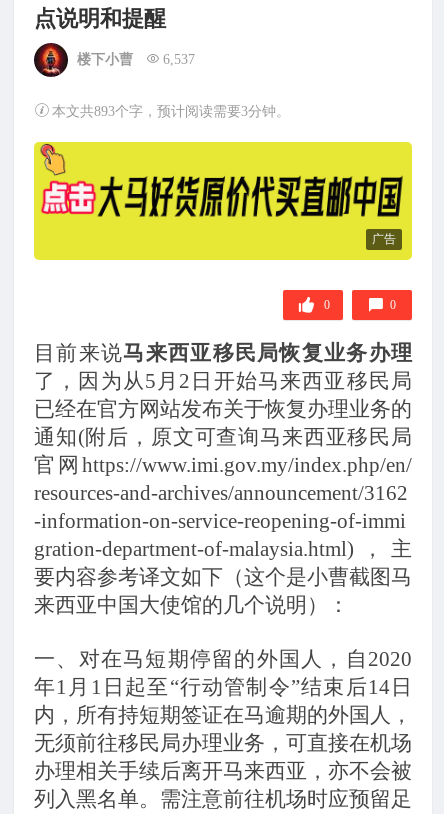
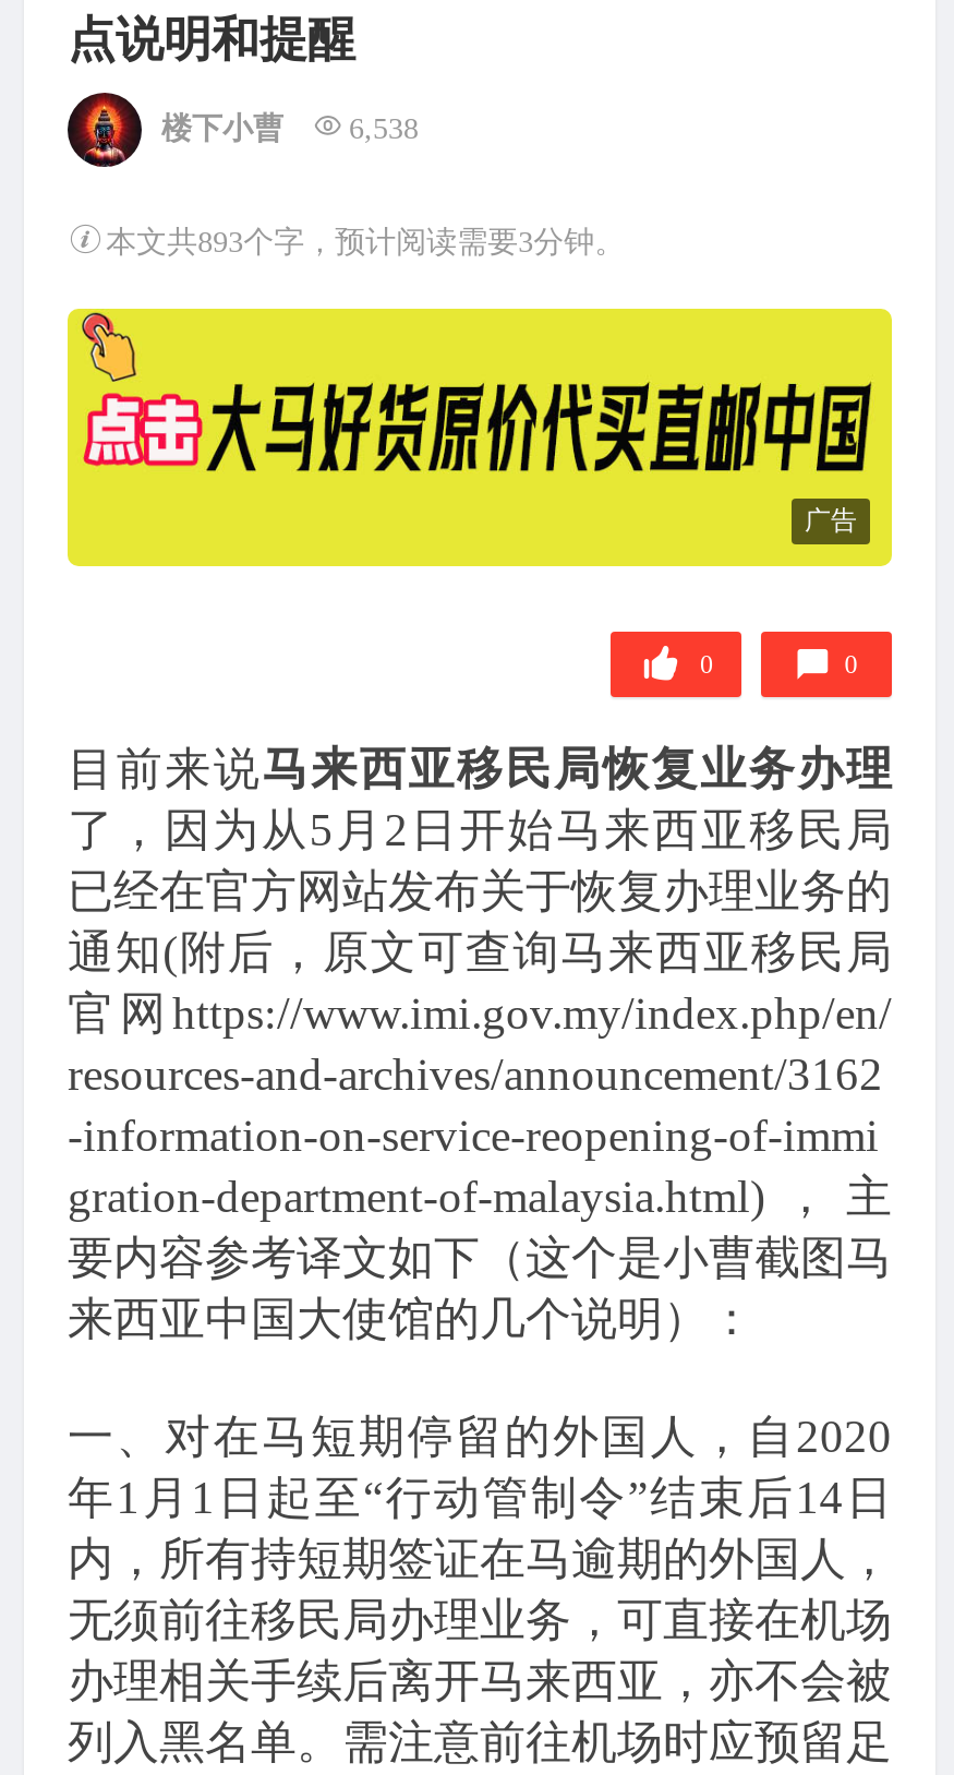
[77,51,195,66] 楼下小曹 6,537 -> [161,111,419,144] 楼下小曹 6,538

